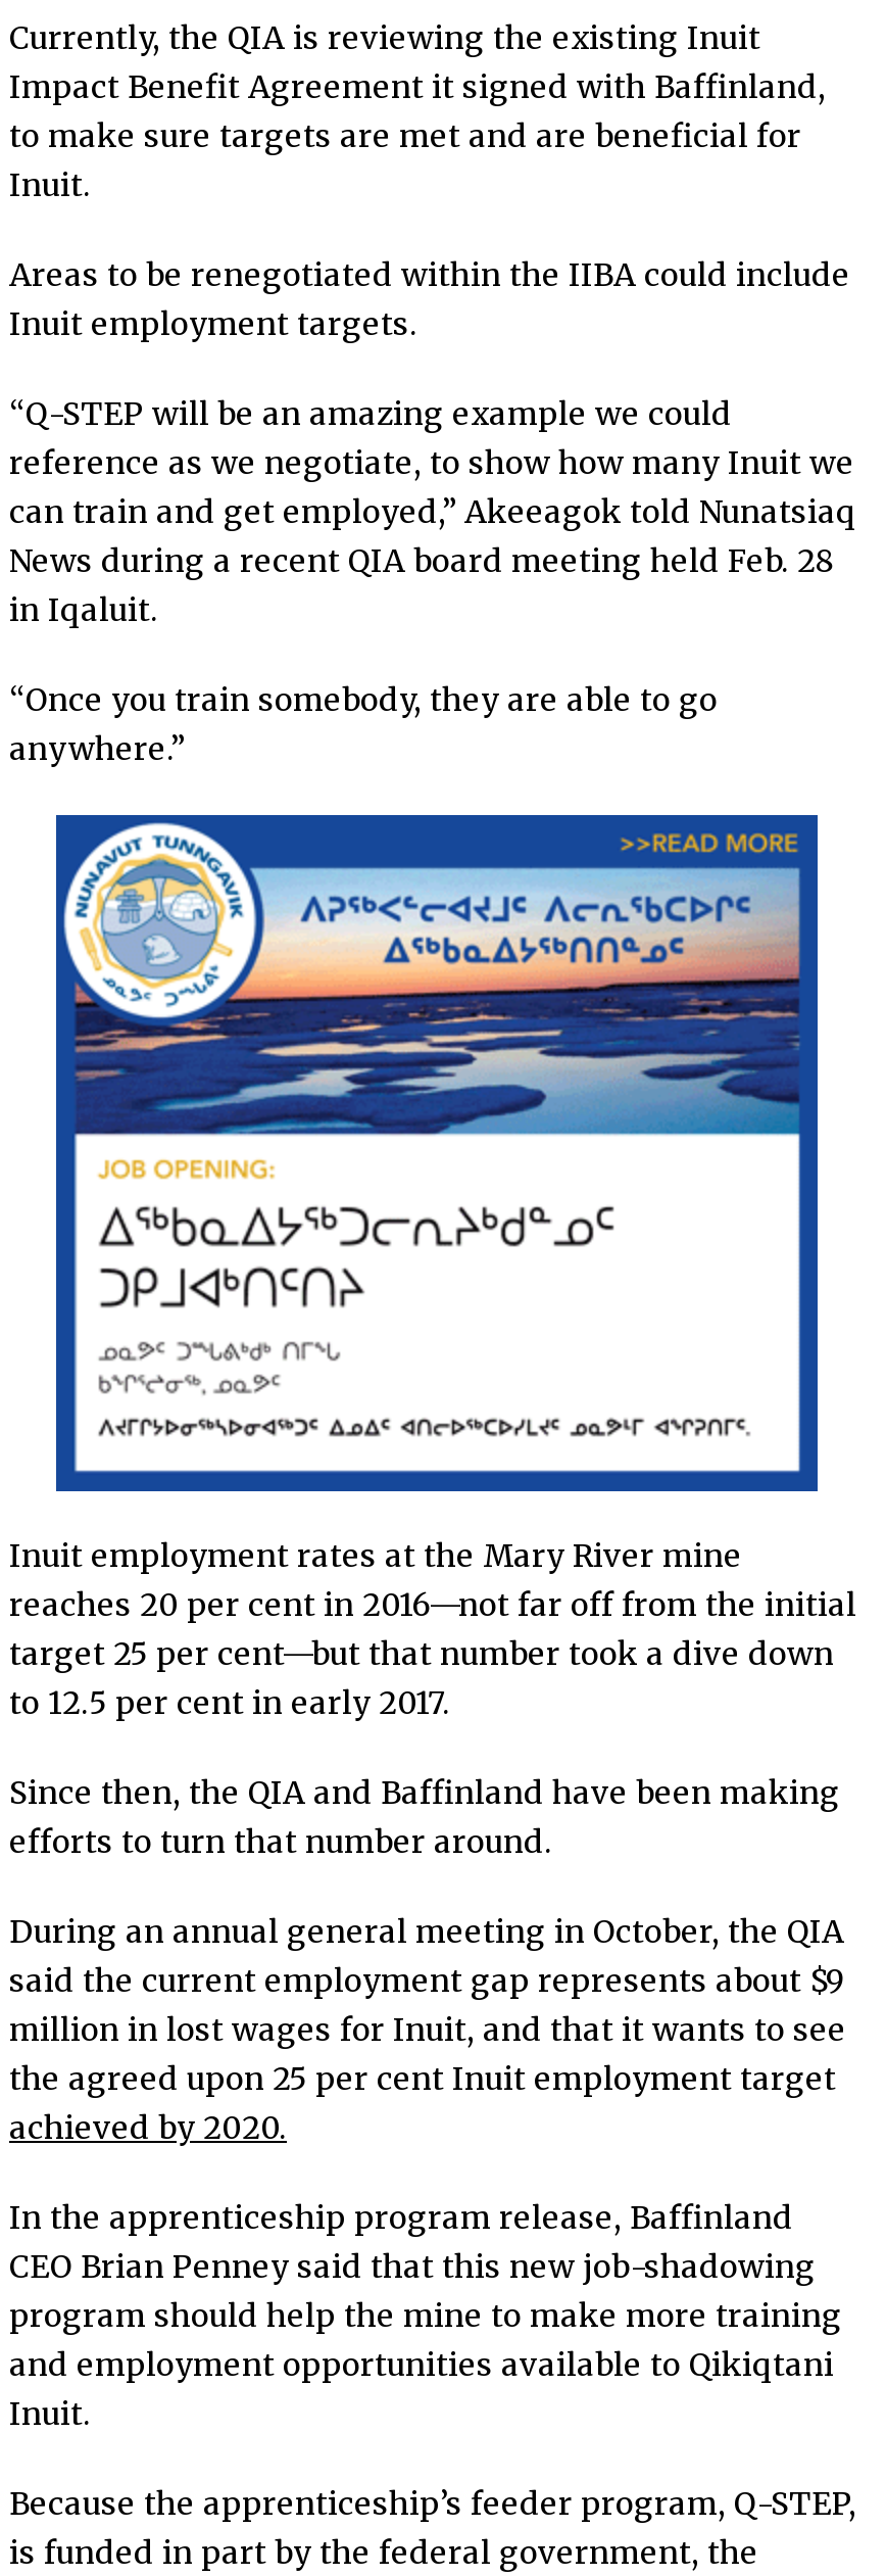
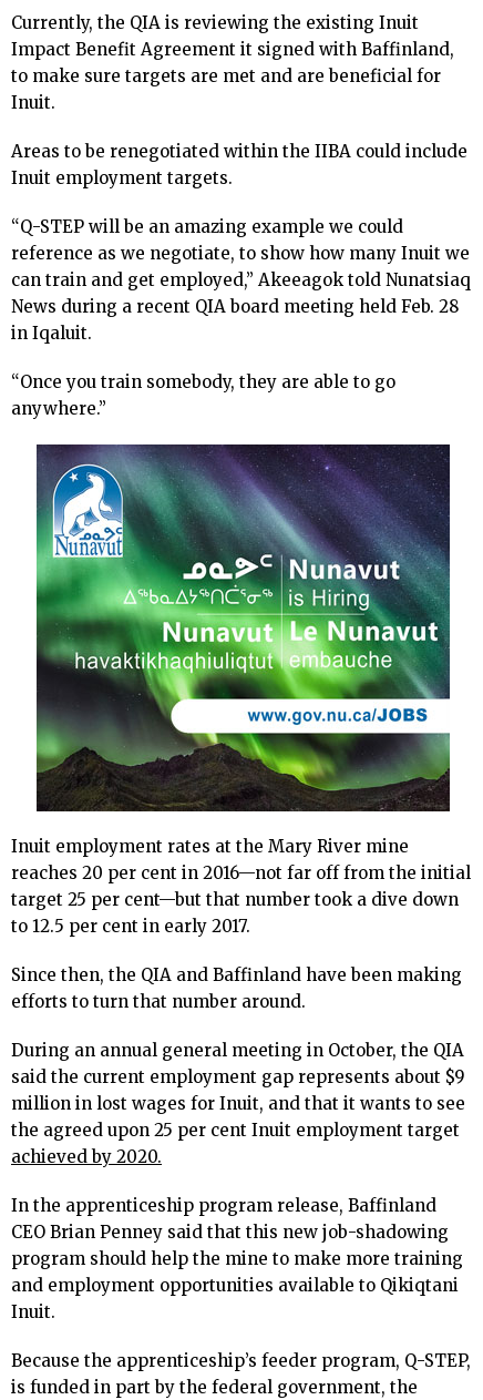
[54,813,820,1493] [image] -> [35,443,451,813] [image]

